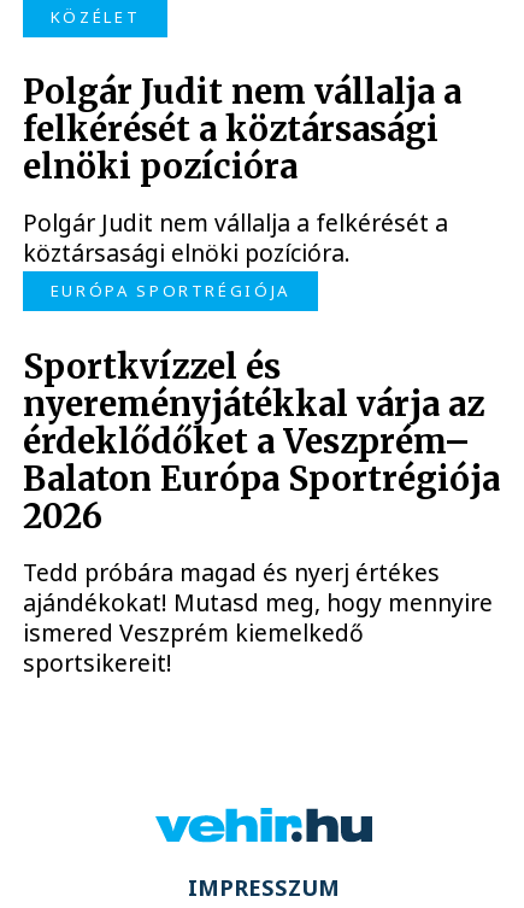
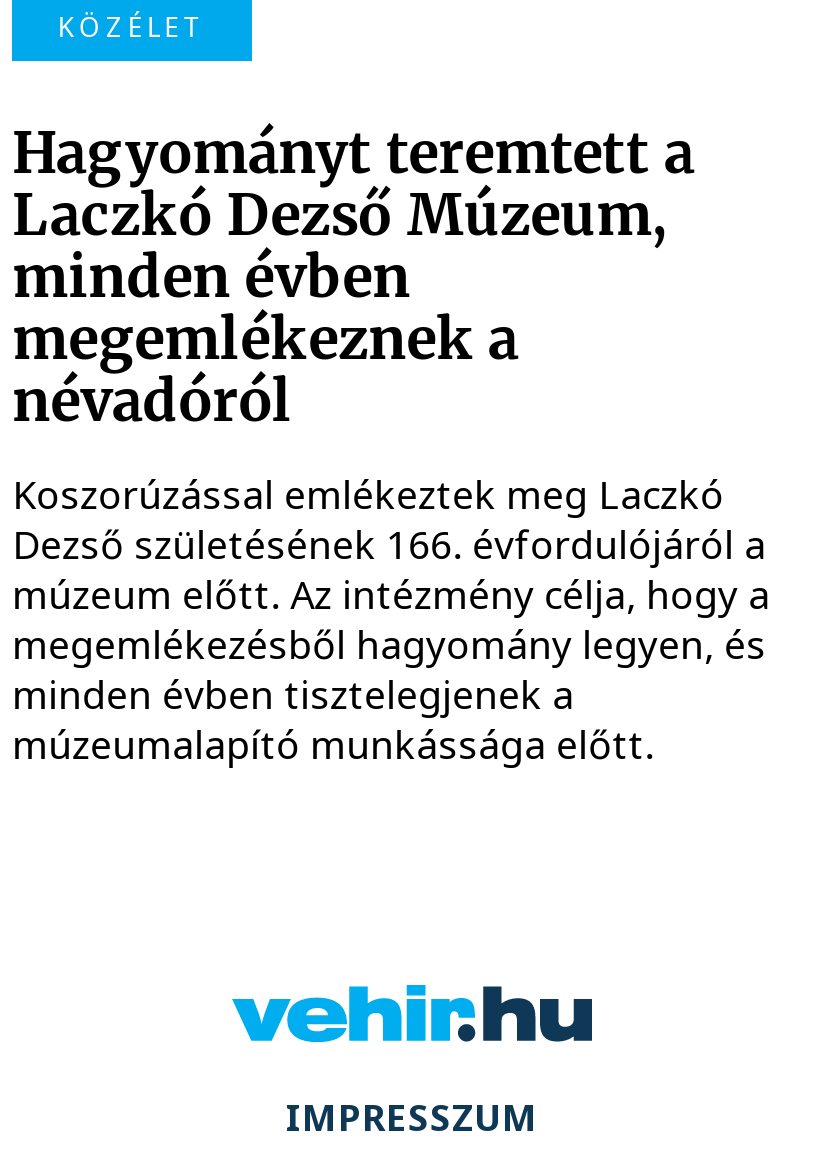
[23,71,500,678] Polgár Judit nem vállalja a | felkérését a köztársasági | elnöki pozícióra | Polgár Judit nem vállalja a felkérését a | köztársasági elnöki pozícióra. | EURÓPA SPORTRÉGIÓJA | Sportkvízzel és | nyereményjátékkal várja az | érdeklődőket a Veszprém– | Balaton Európa Sportrégiója | 2026 | Tedd próbára magad és nyerj értékes | ajándékokat! Mutasd meg, hogy mennyire | ismered Veszprém kiemelkedő | sportsikereit! -> [12,118,770,770] Hagyományt teremtett a | Laczkó Dezső Múzeum, | minden évben | megemlékeznek a | névadóról | Koszorúzással emlékeztek meg Laczkó | Dezső születésének 166. évfordulójáról a | múzeum előtt. Az intézmény célja, hogy a | megemlékezésből hagyomány legyen, és | minden évben tisztelegjenek a | múzeumalapító munkássága előtt.

